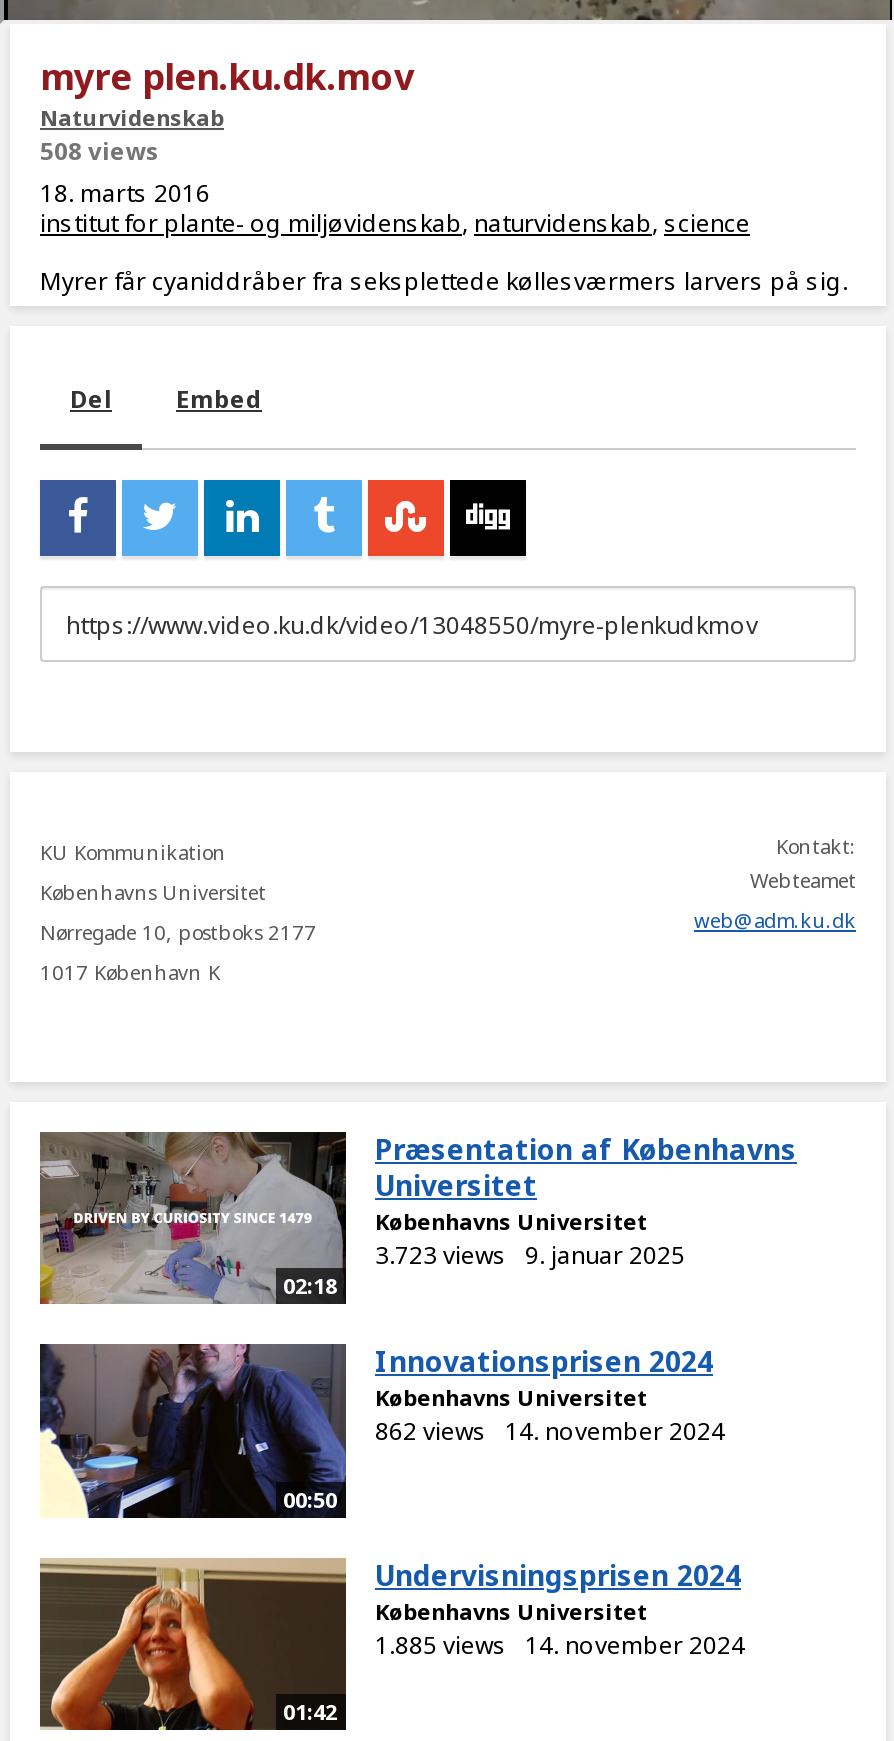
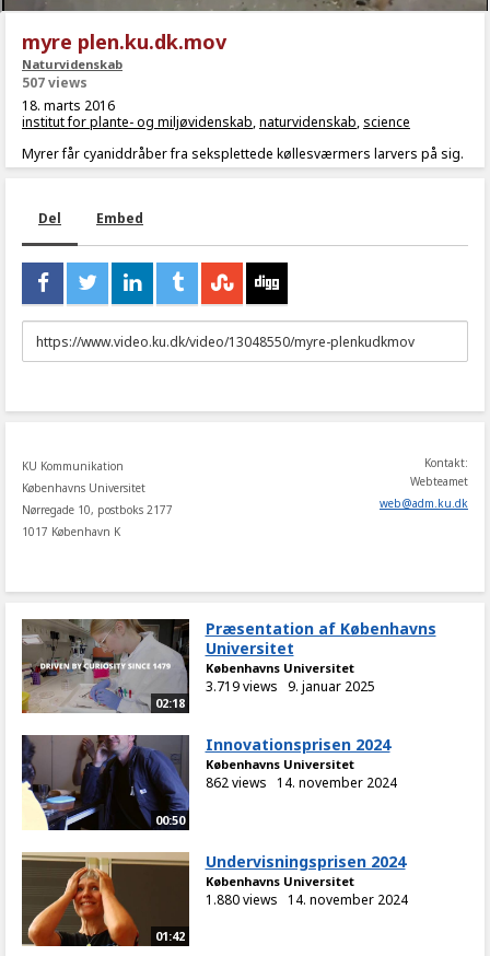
[40,134,160,168] 508 views -> [22,73,87,92] 507 views
[375,1238,685,1272] 3.723 views 9. januar 2025 -> [205,677,375,696] 3.719 views 9. januar 2025
[375,1628,745,1662] 1.885 views 14. november 2024 -> [205,890,407,909] 1.880 views 14. november 2024

